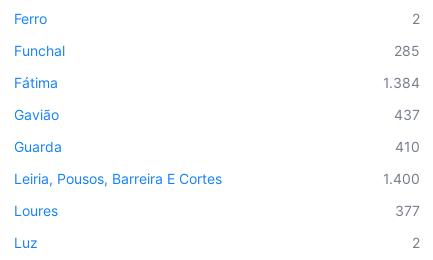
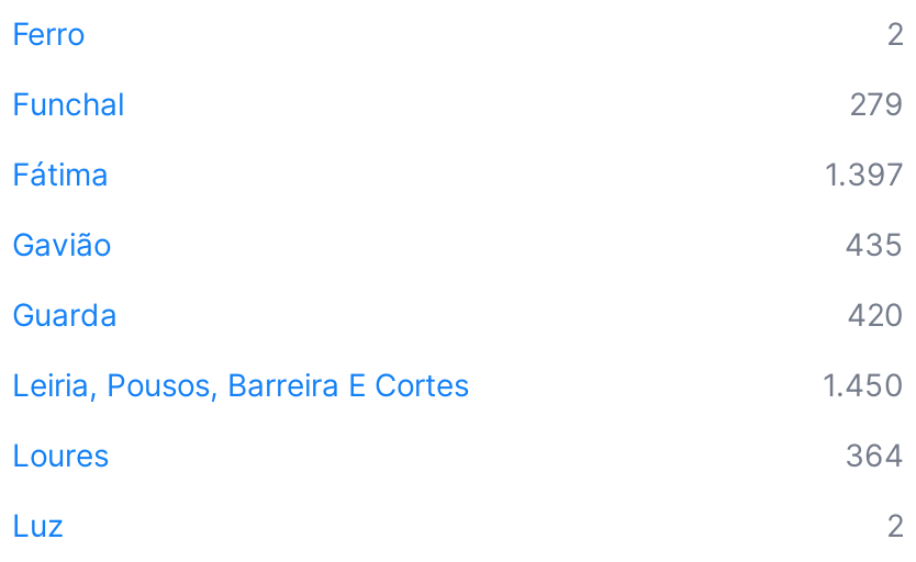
[394,42,420,59] 285 -> [849,84,904,121] 279
[383,74,420,91] 1.384 -> [825,154,904,191] 1.397
[394,106,420,123] 437 -> [845,224,904,261] 435
[395,138,420,155] 410 -> [847,294,904,332] 420
[383,170,420,187] 1.400 -> [823,365,904,402] 1.450
[395,202,420,219] 377 -> [845,435,904,472] 364

